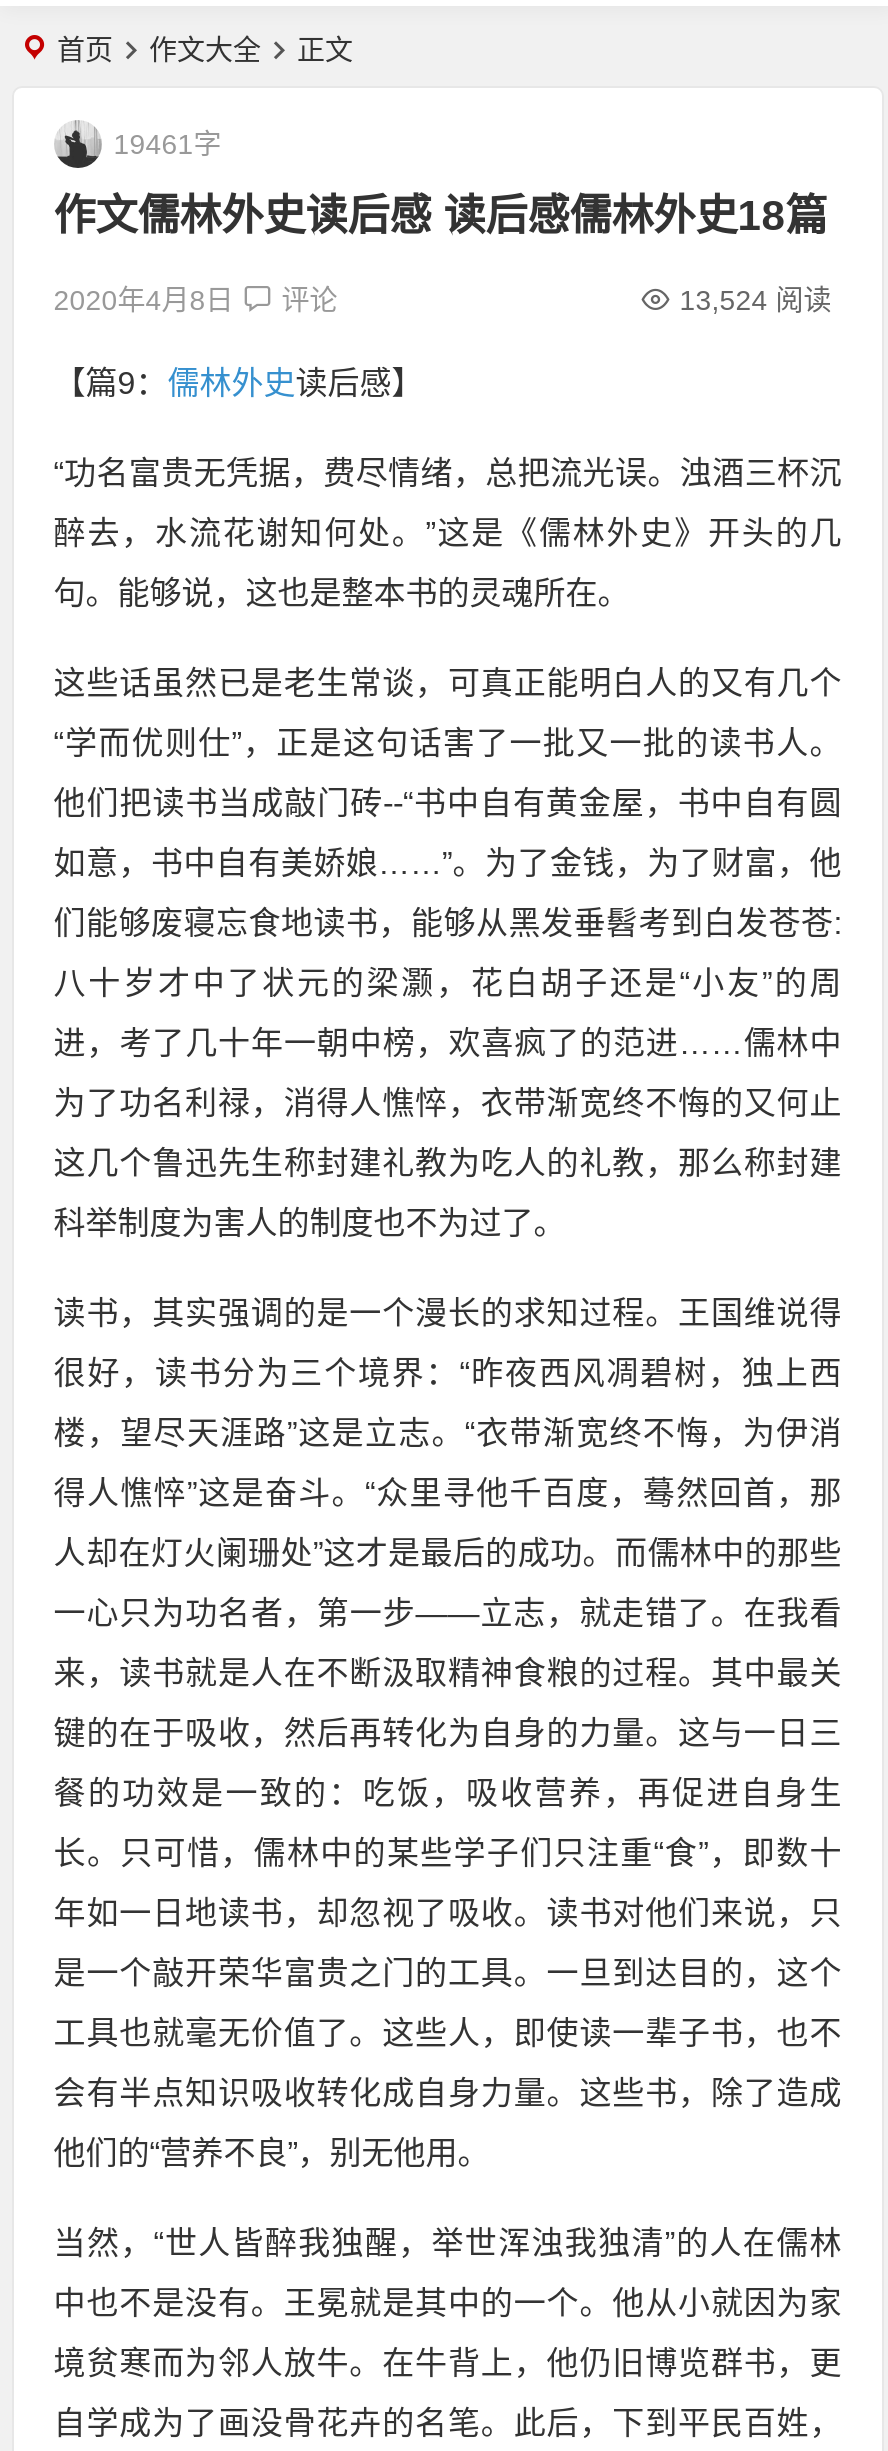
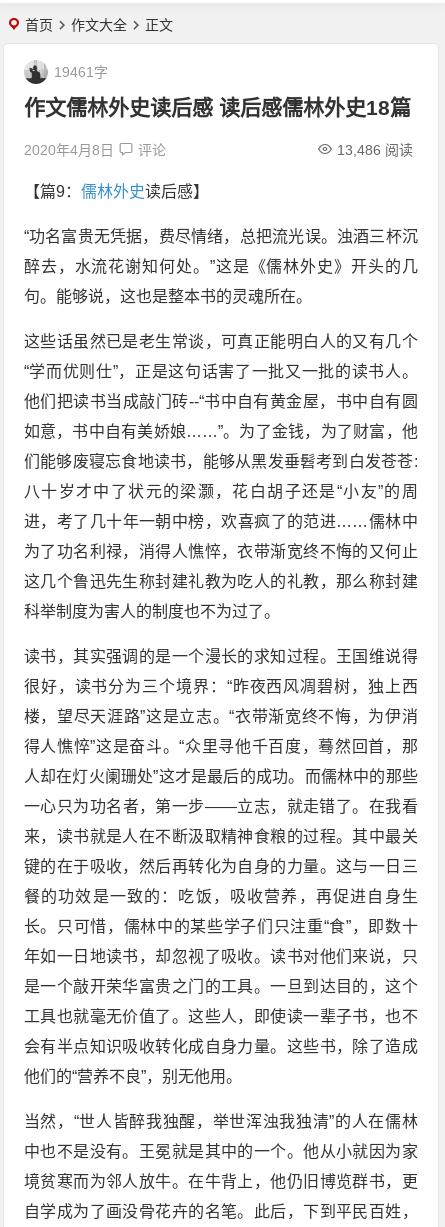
[679,284,831,316] 13,524 阅读 -> [337,142,413,158] 13,486 阅读

